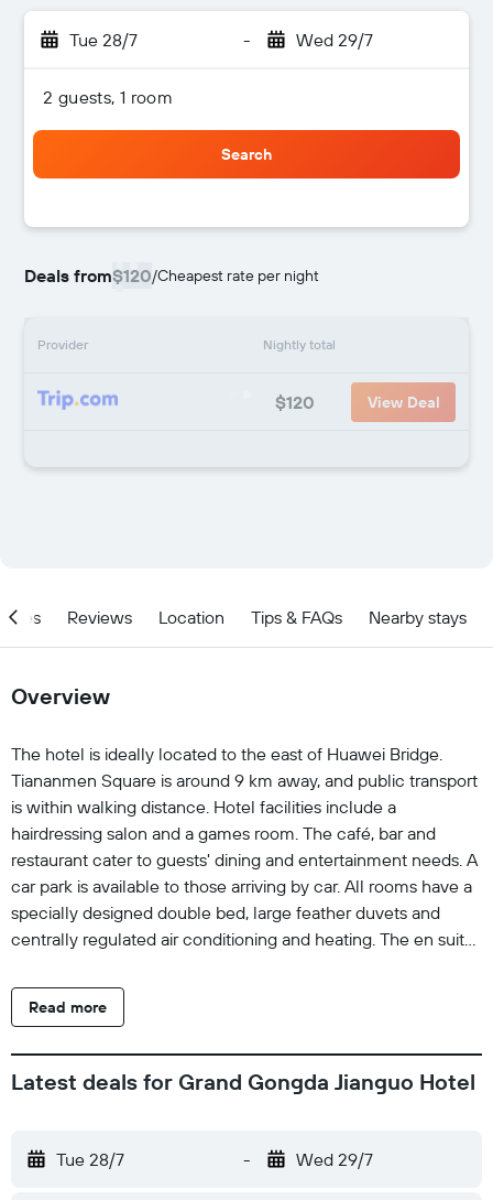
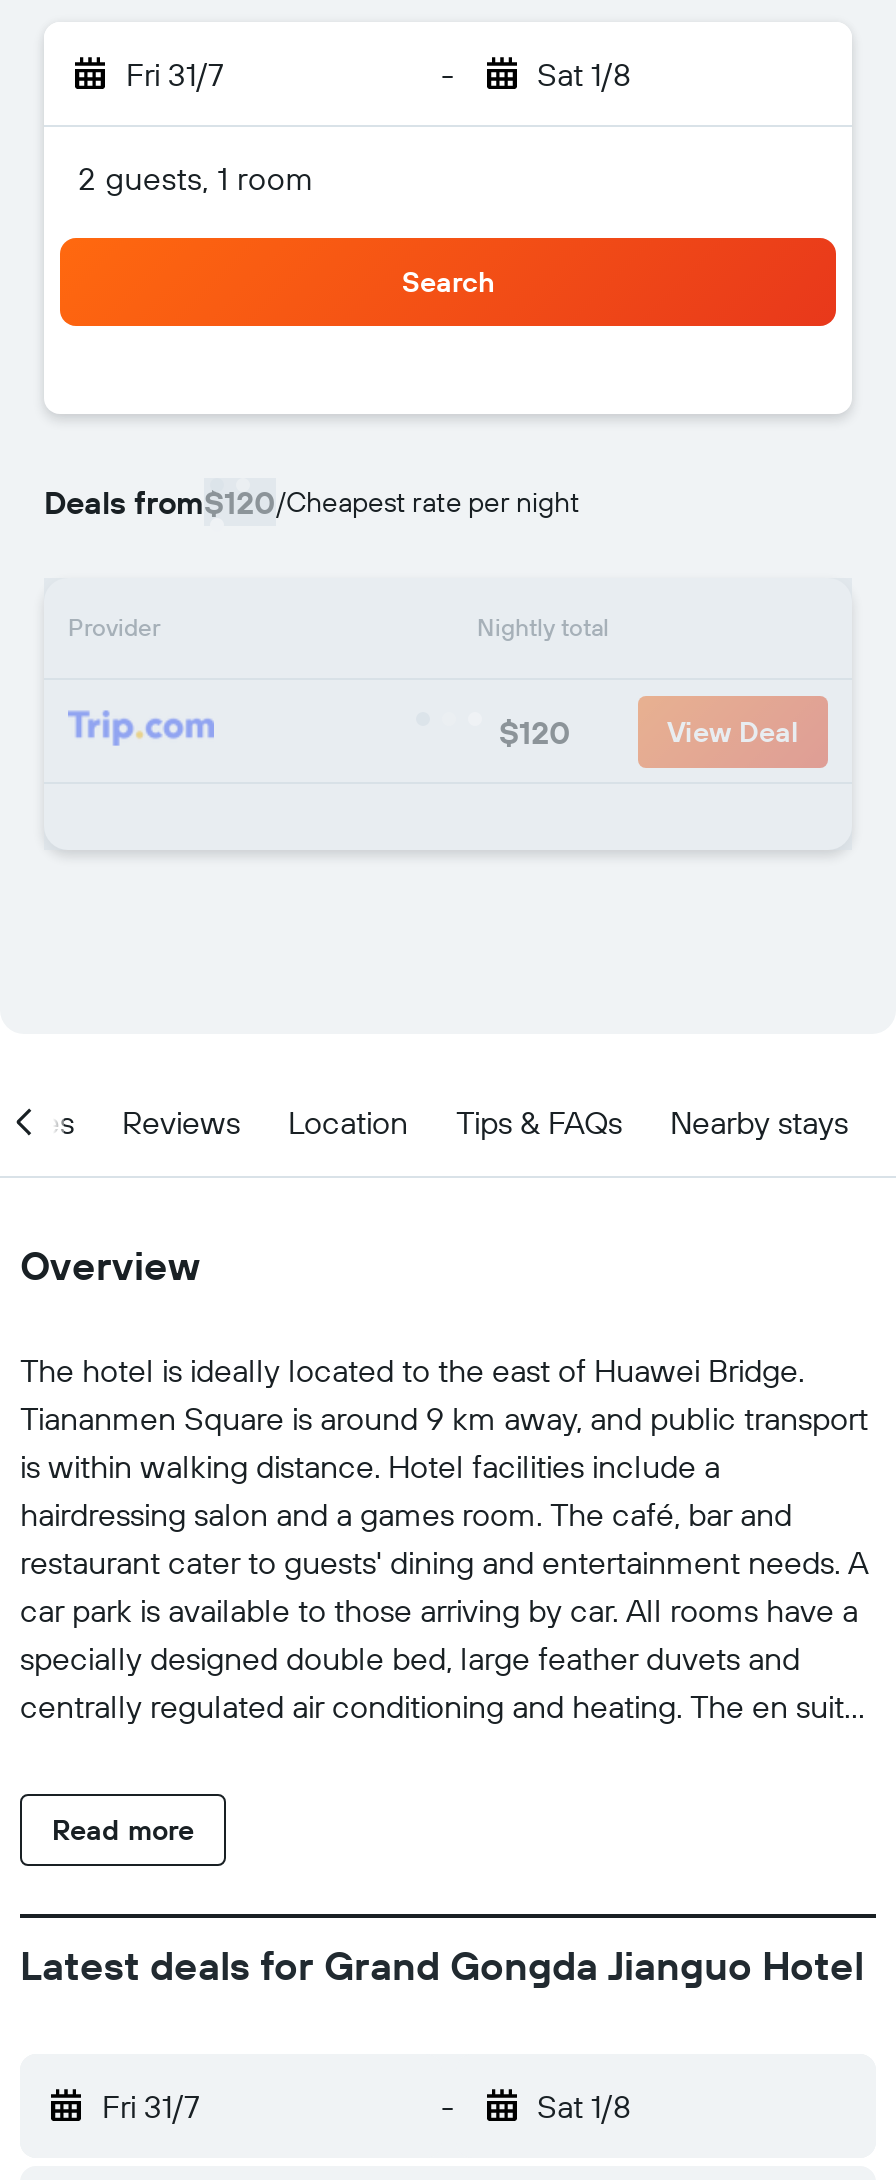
[69,29,138,51] Tue 28/7 -> [126,54,224,94] Fri 31/7
[295,29,373,51] Wed 29/7 -> [537,54,631,94] Sat 1/8
[56,1148,124,1170] Tue 28/7 -> [102,2086,200,2126] Fri 31/7
[295,1148,373,1170] Wed 29/7 -> [537,2086,631,2126] Sat 1/8

